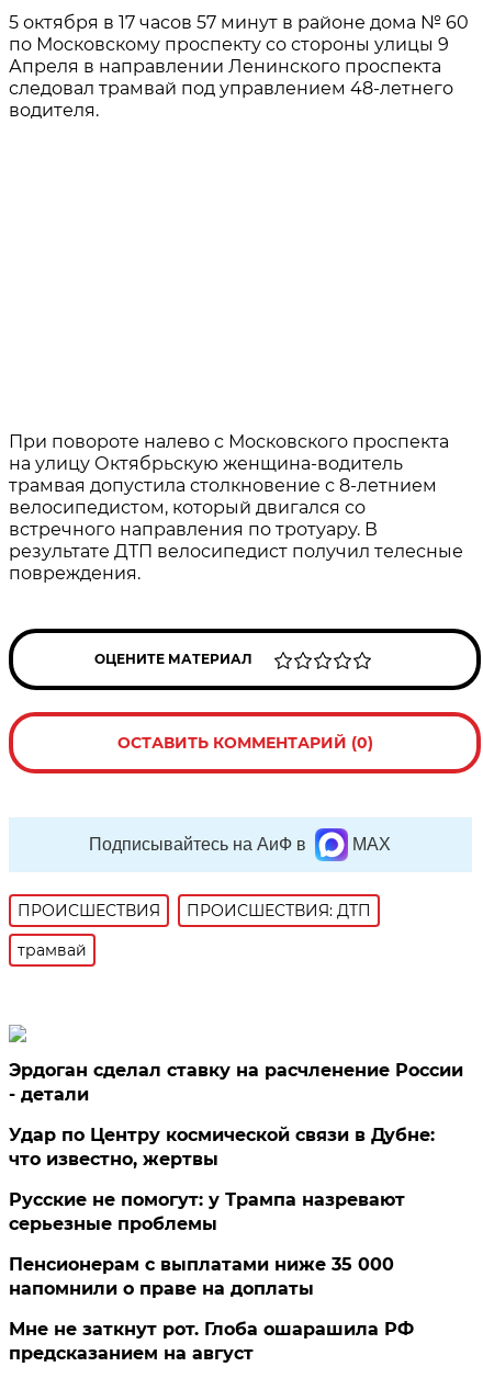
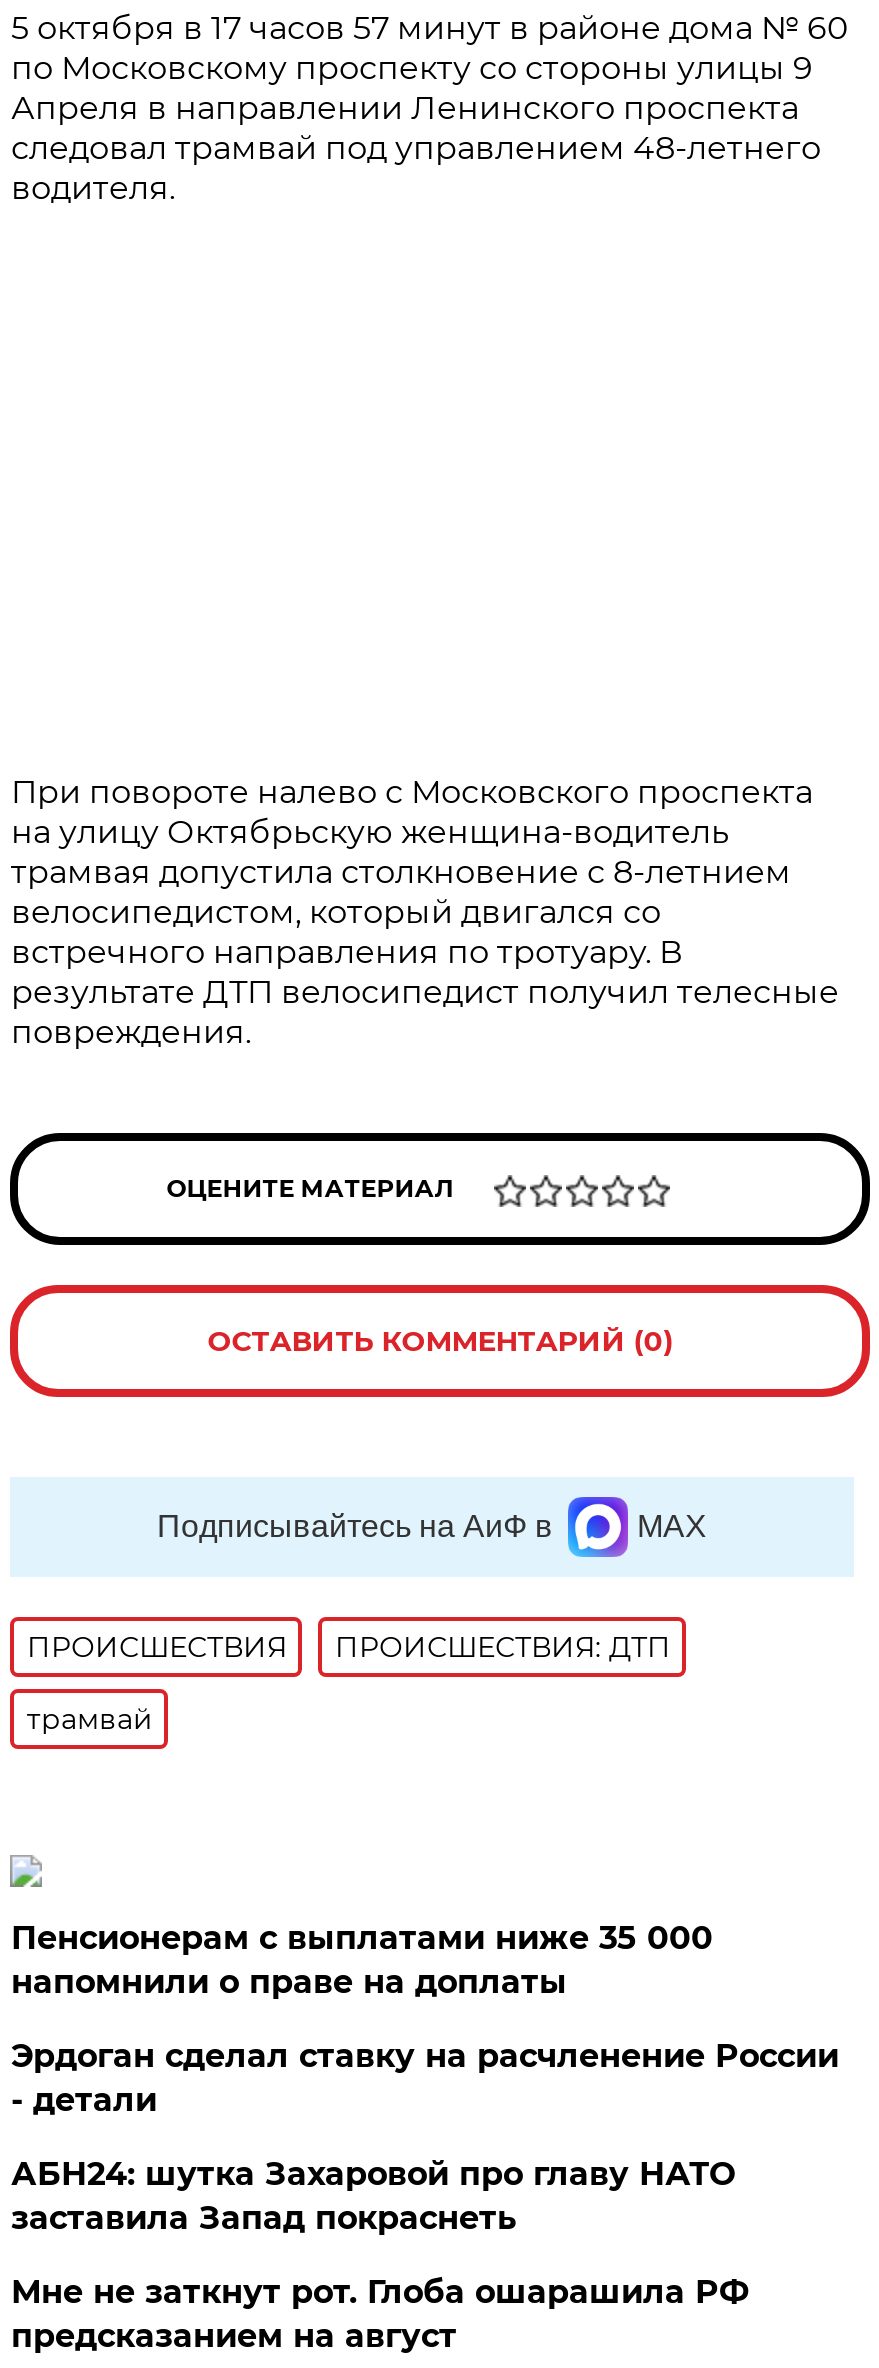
moved [9,1060,464,1105] -> [11,2037,839,2119]: Эрдоган сделал ставку на расчленение России | - детали
[9,1125,435,1234] Удар по Центру космической связи в Дубне: | что известно, жертвы | Русские не помогут: у Трампа назревают | серьезные проблемы -> [11,2155,735,2237] АБН24: шутка Захаровой про главу НАТО | заставила Запад покраснеть
moved [9,1254,395,1299] -> [11,1919,713,2001]: Пенсионерам с выплатами ниже 35 000 | напомнили о праве на доплаты

